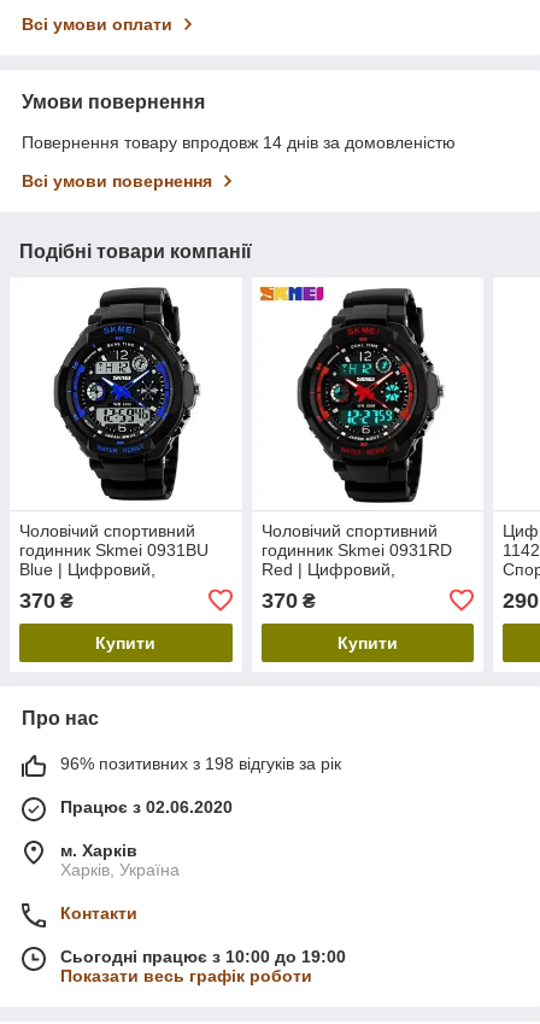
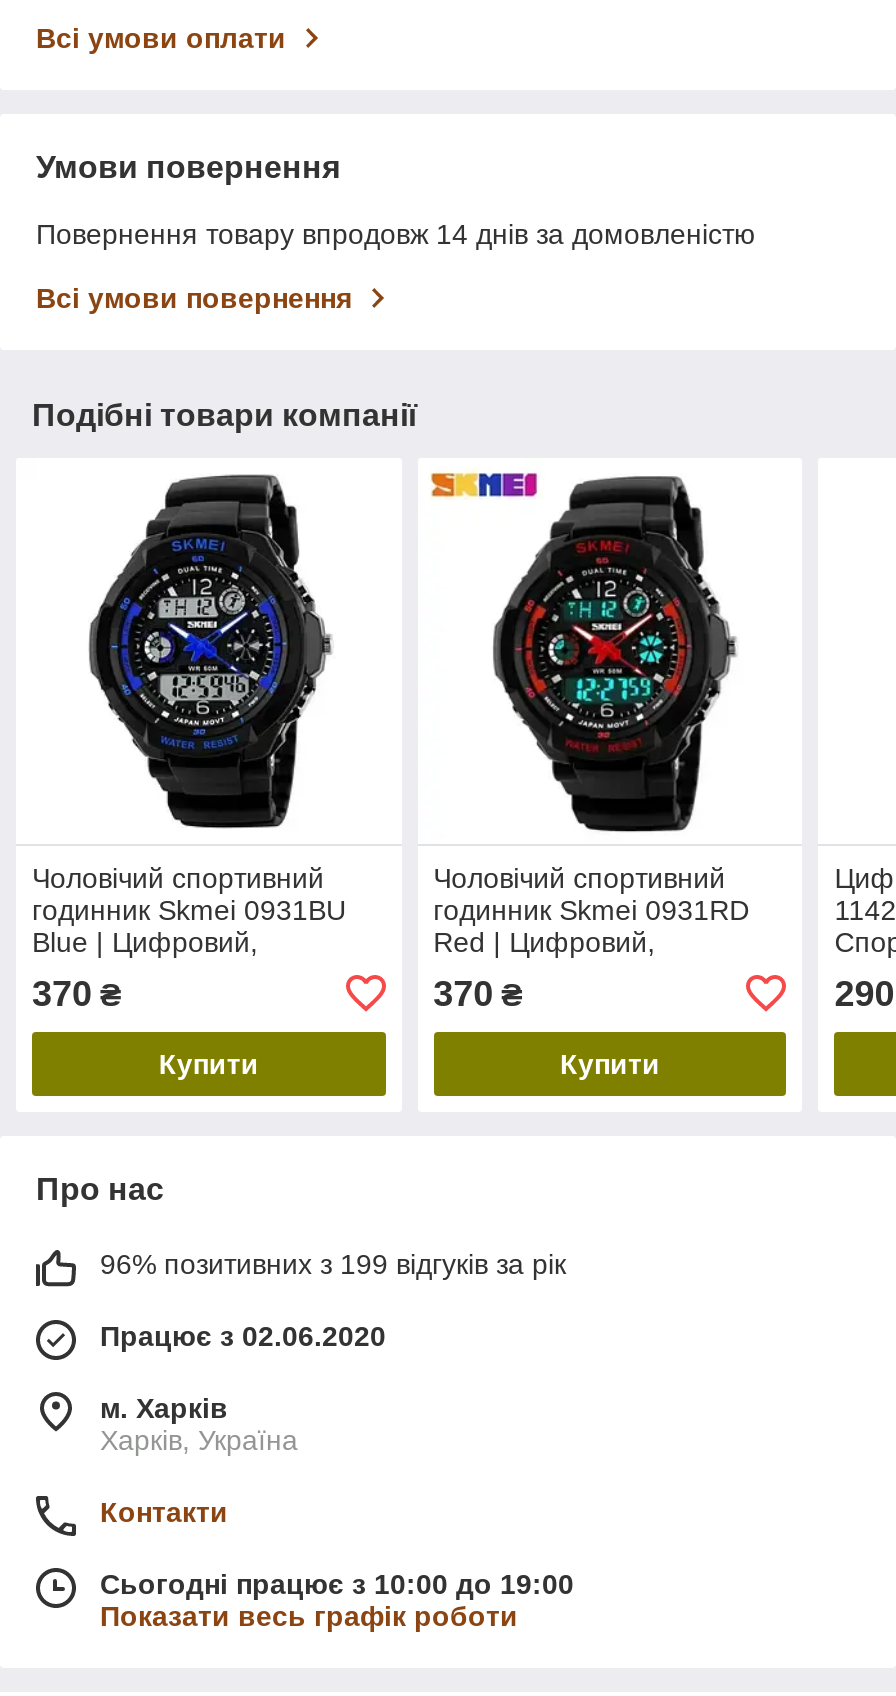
[60,754,341,773] 96% позитивних з 198 відгуків за рік -> [100,1248,566,1280] 96% позитивних з 199 відгуків за рік

